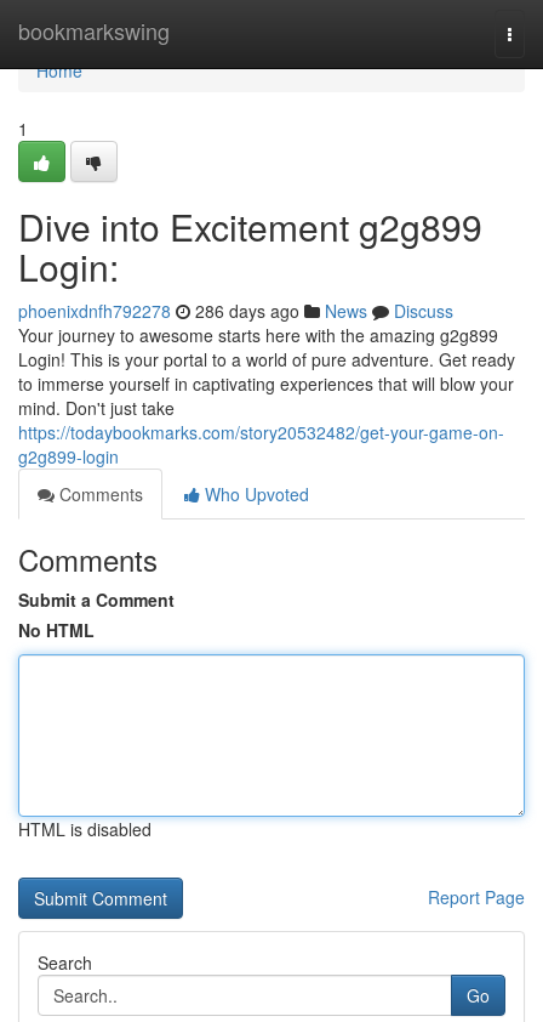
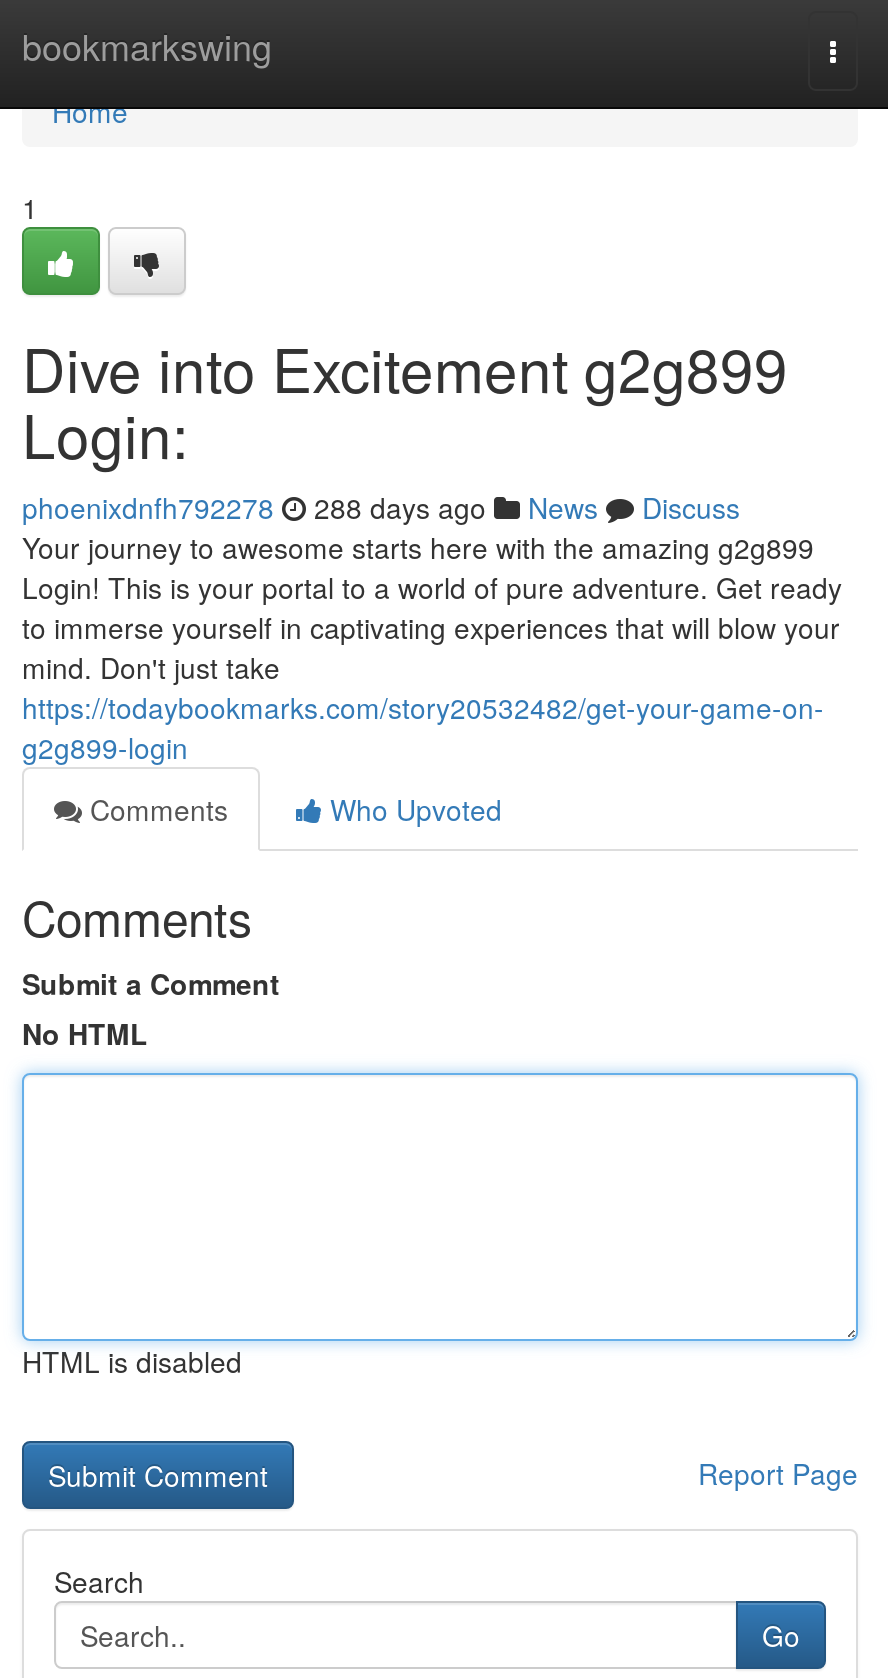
[18,299,453,323] phoenixdnfh792278 286 days ago News Discuss -> [22,487,740,527] phoenixdnfh792278 288 days ago News Discuss

